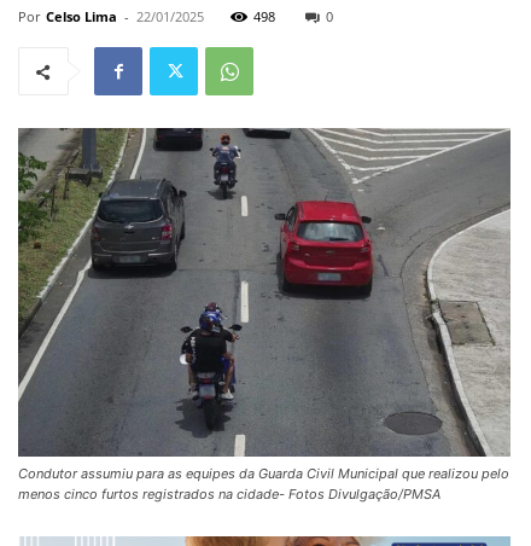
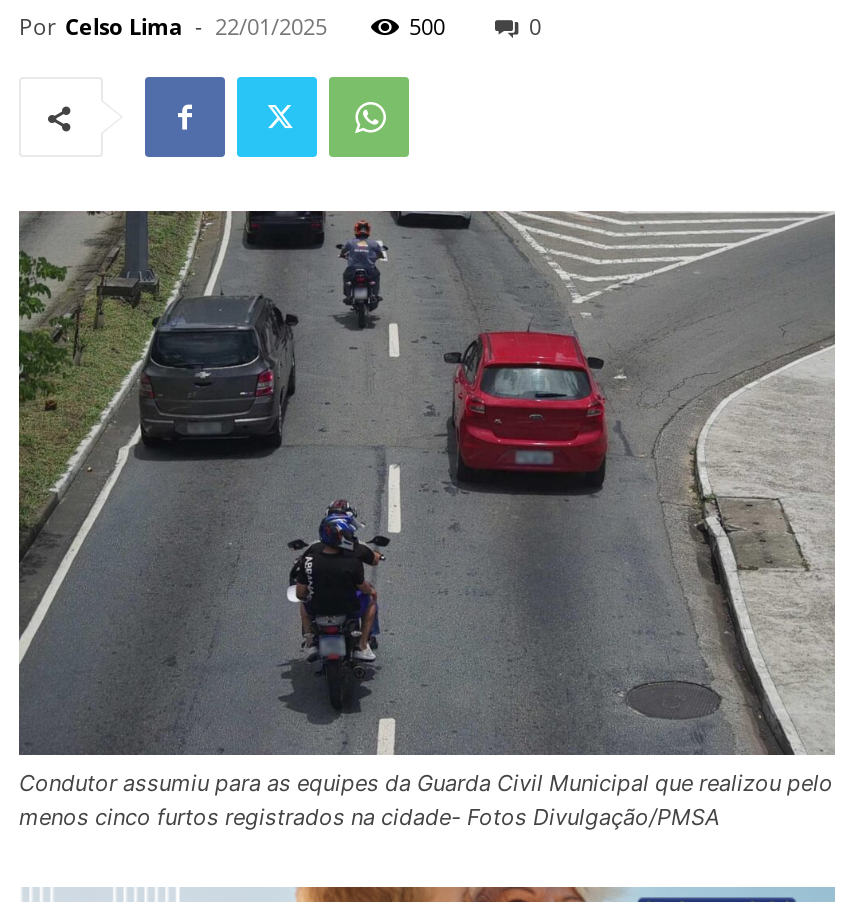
[253,7,275,25] 498 -> [409,11,445,41] 500

